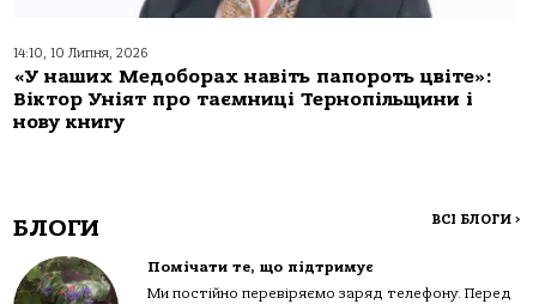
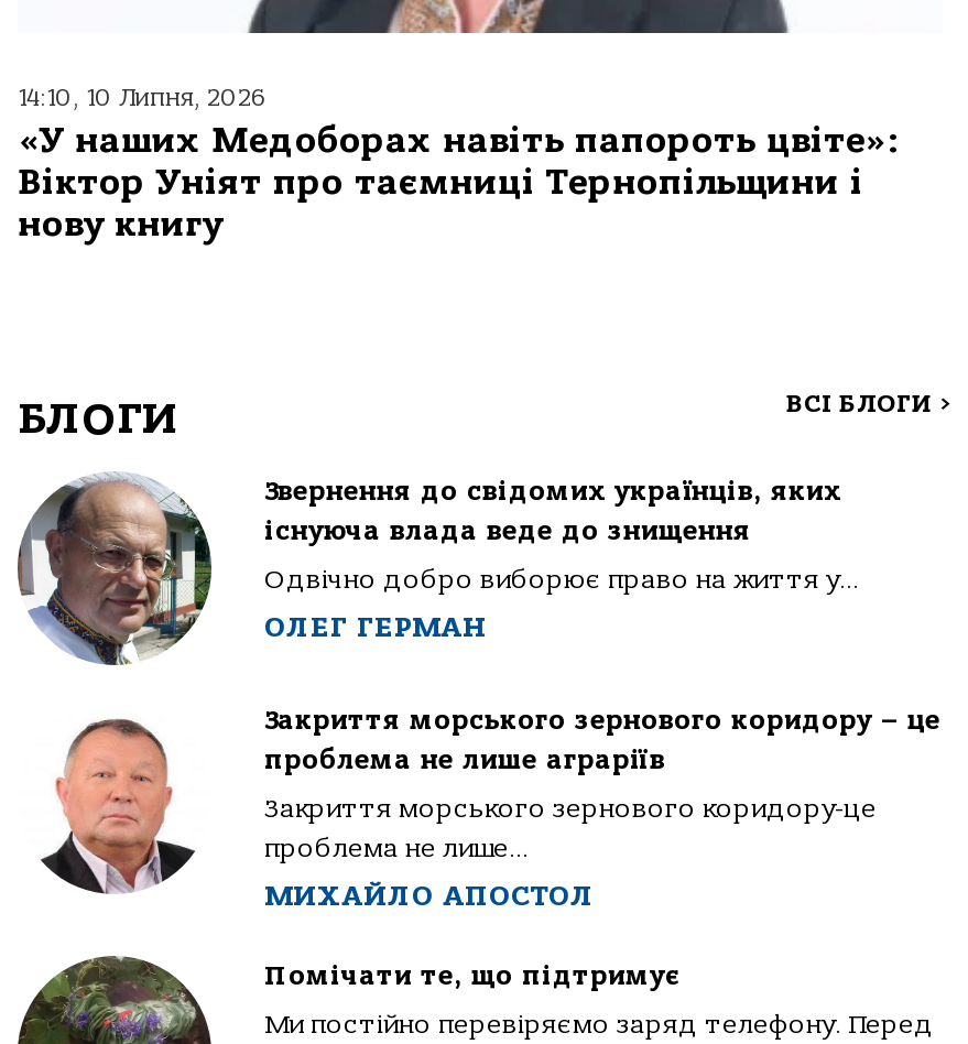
none -> [18,474,940,912] [image] | Звернення до свідомих українців, яких | існуюча влада веде до знищення | Одвічно добро виборює право на життя у... | ОЛЕГ ГЕРМАН | Закриття морського зернового коридору – це | проблема не лише аграріїв | Закриття морського зернового коридору-це | проблема не лише... | МИХАЙЛО АПОСТОЛ
none -> [40,718,196,894] [image]

